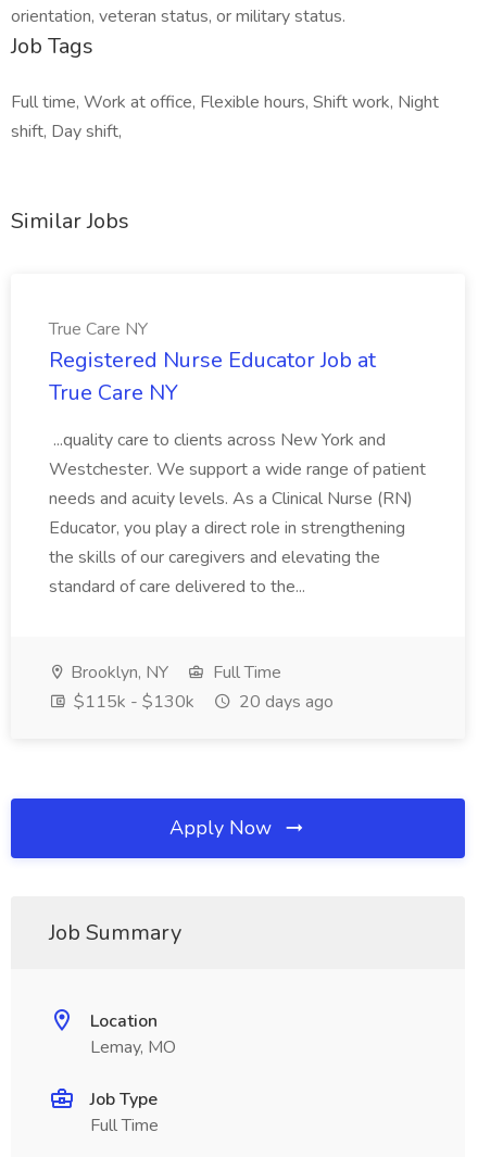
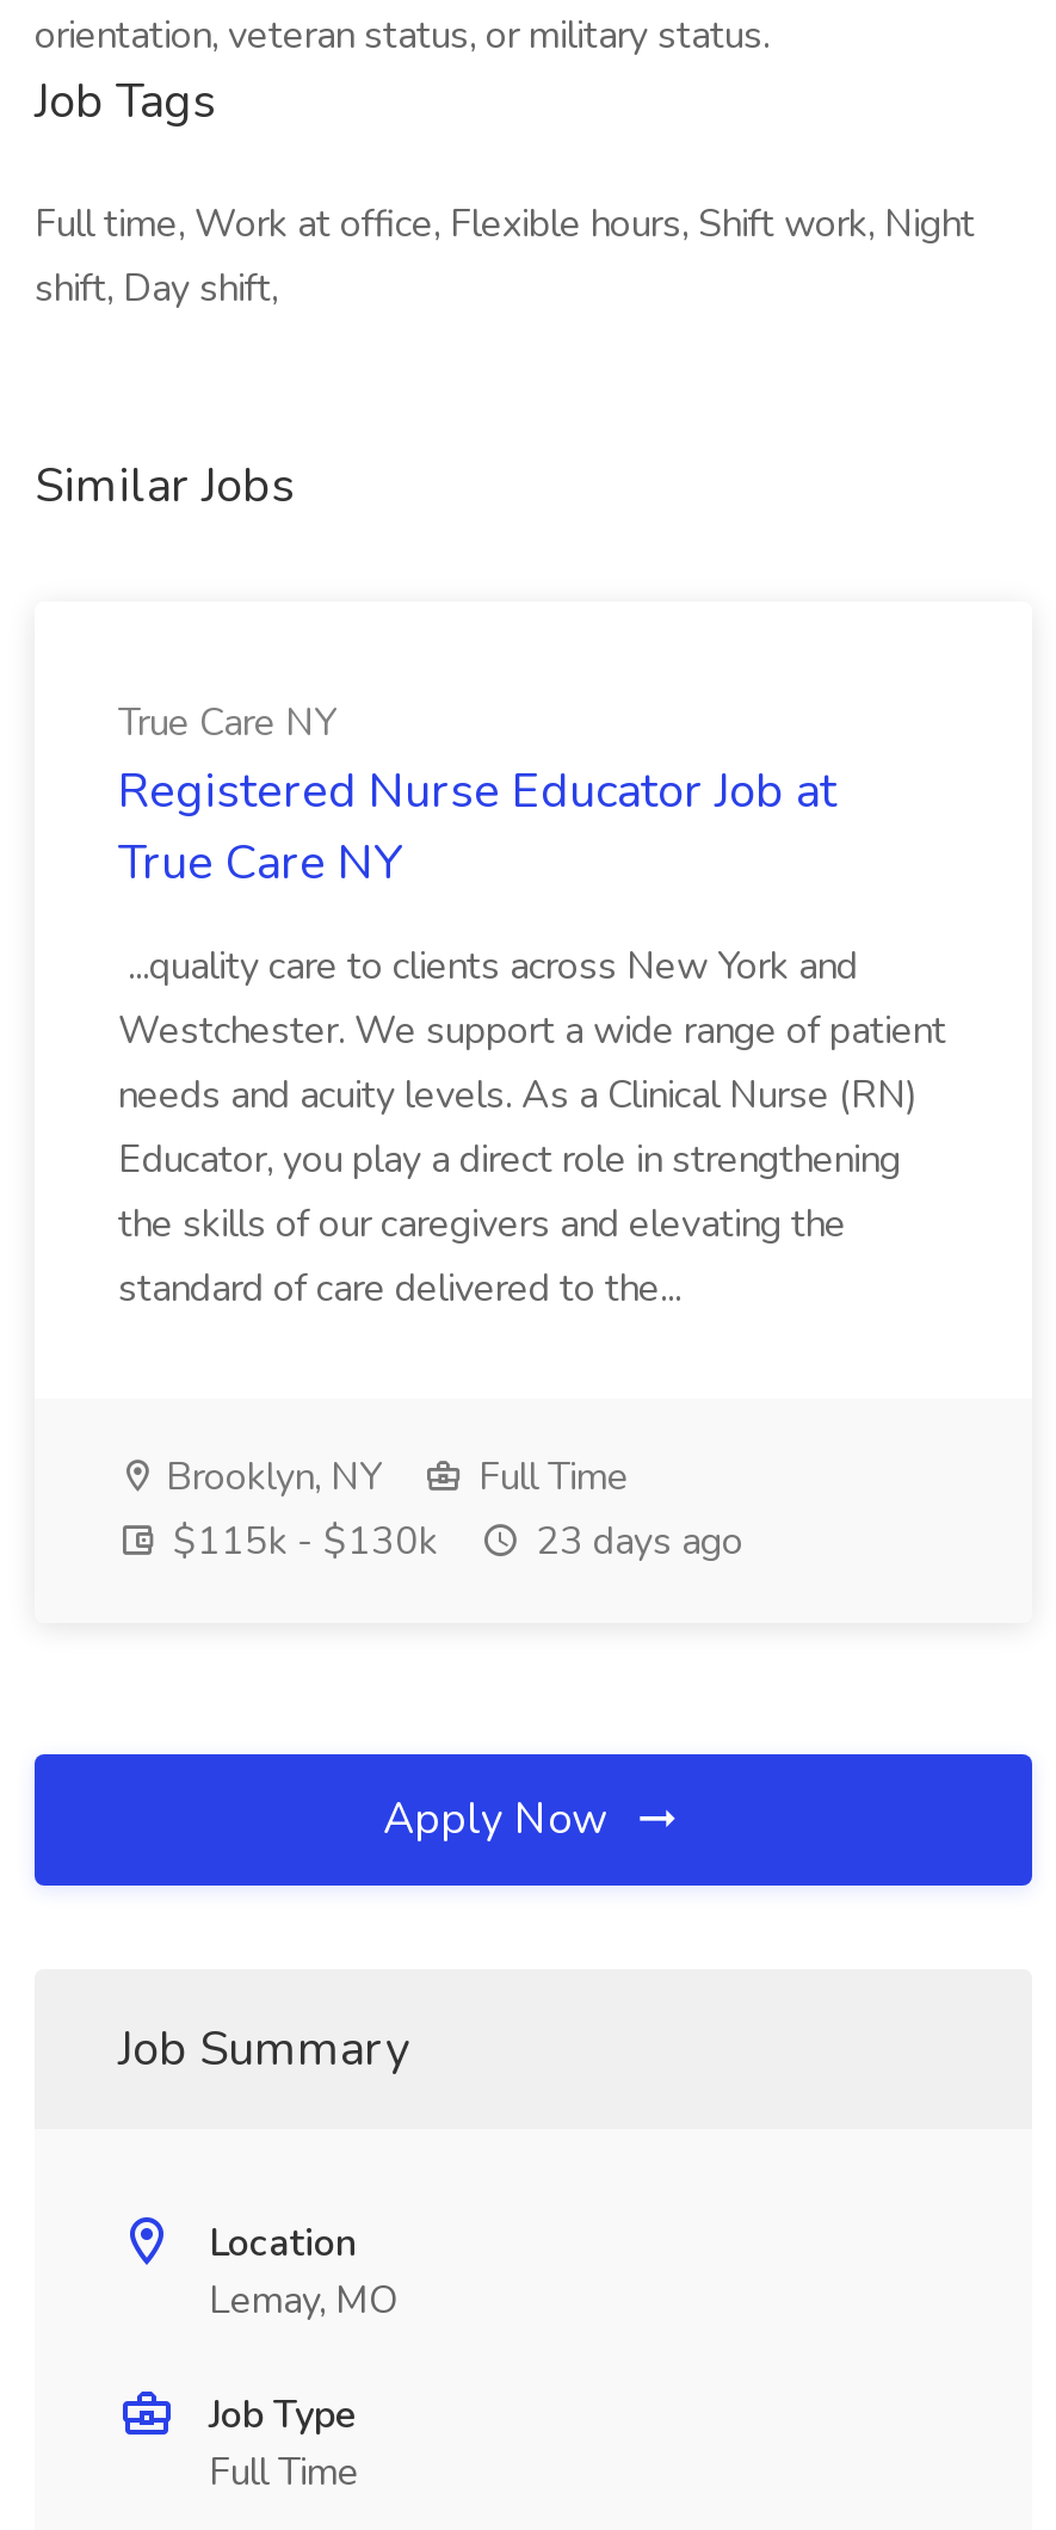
[70,690,334,714] $115k - $130k 20 days ago -> [163,1516,743,1568] $115k - $130k 23 days ago

